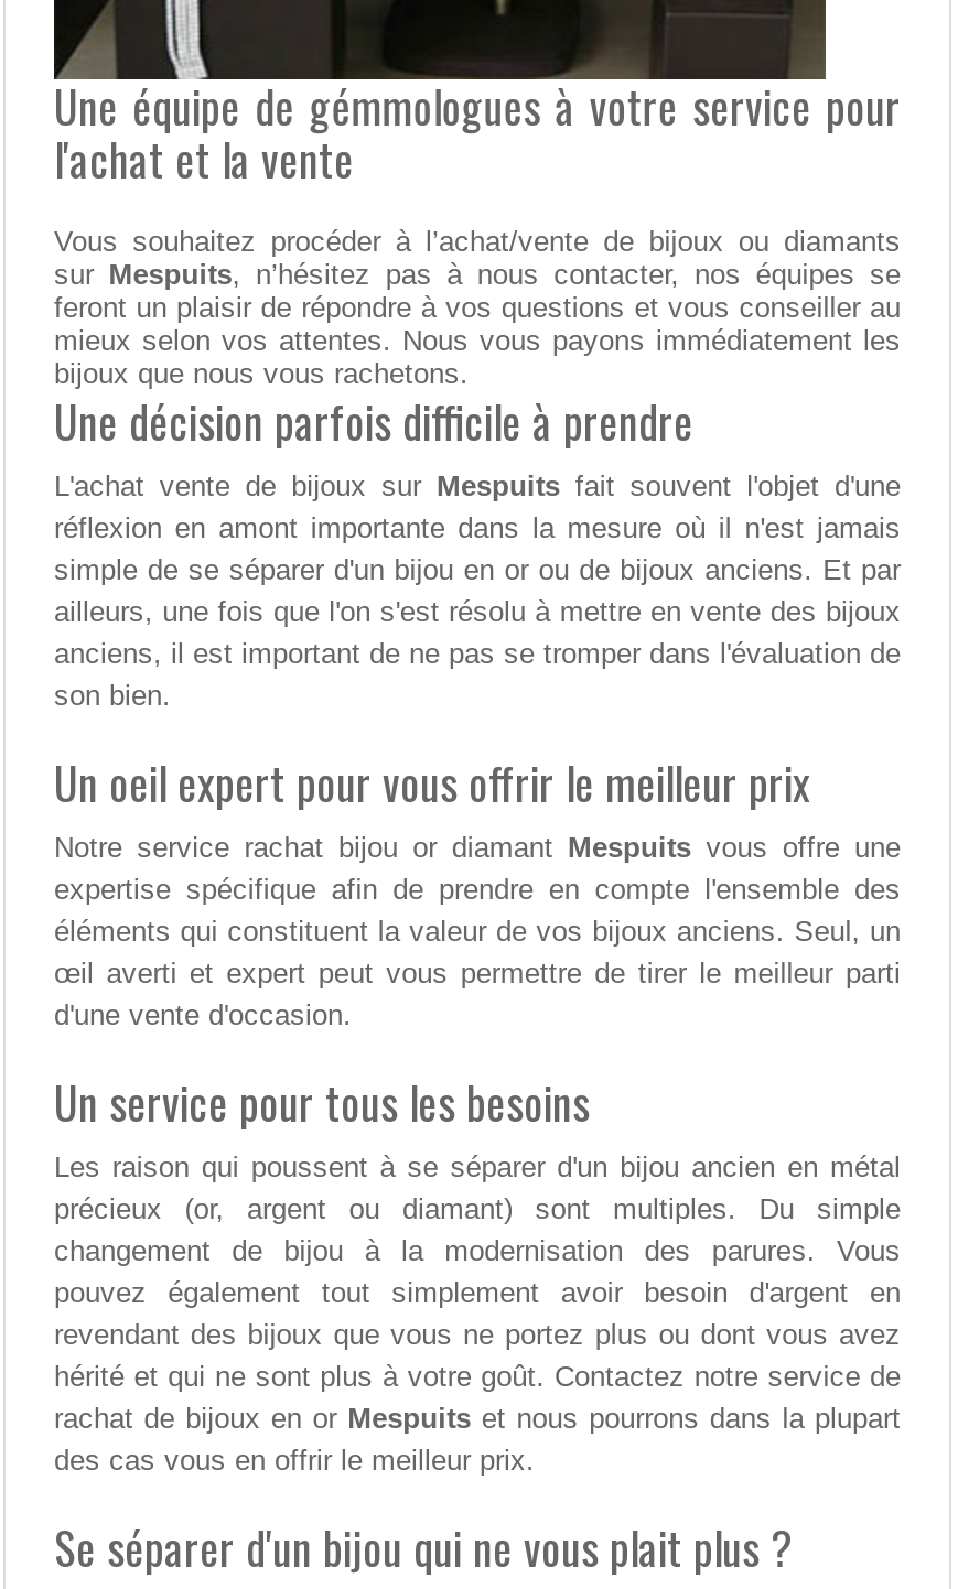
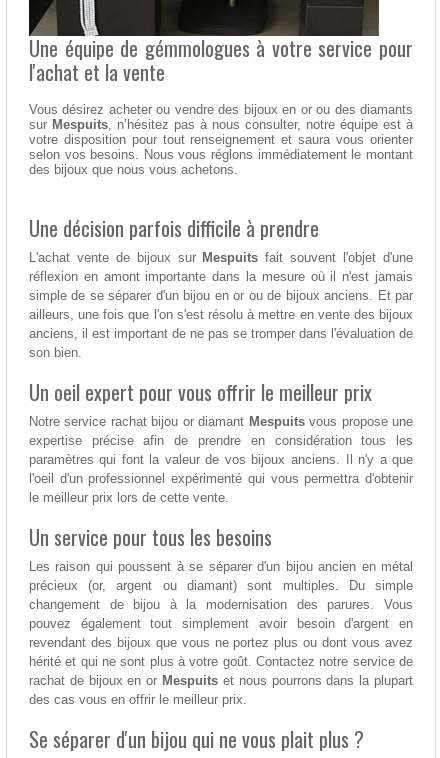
[54,226,901,391] Vous souhaitez procéder à l’achat/vente de bijoux ou diamants | sur Mespuits, n’hésitez pas à nous contacter, nos équipes se | feront un plaisir de répondre à vos questions et vous conseiller au | mieux selon vos attentes. Nous vous payons immédiatement les | bijoux que nous vous rachetons. -> [29,102,413,177] Vous désirez acheter ou vendre des bijoux en or ou des diamants | sur Mespuits, n’hésitez pas à nous consulter, notre équipe est à | votre disposition pour tout renseignement et saura vous orienter | selon vos besoins. Nous vous réglons immédiatement le montant | des bijoux que nous vous achetons.
[54,830,901,1031] Notre service rachat bijou or diamant Mespuits vous offre une | expertise spécifique afin de prendre en compte l'ensemble des | éléments qui constituent la valeur de vos bijoux anciens. Seul, un | œil averti et expert peut vous permettre de tirer le meilleur parti | d'une vente d'occasion. -> [29,414,413,505] Notre service rachat bijou or diamant Mespuits vous propose une | expertise précise afin de prendre en considération tous les | paramètres qui font la valeur de vos bijoux anciens. Il n'y a que | l'oeil d'un professionnel expérimenté qui vous permettra d'obtenir | le meilleur prix lors de cette vente.

